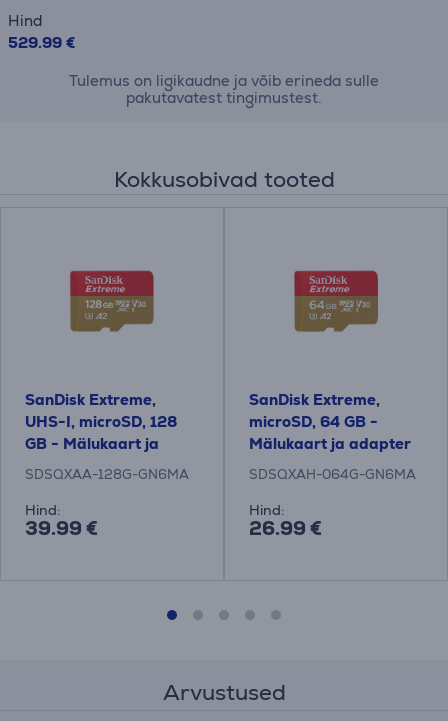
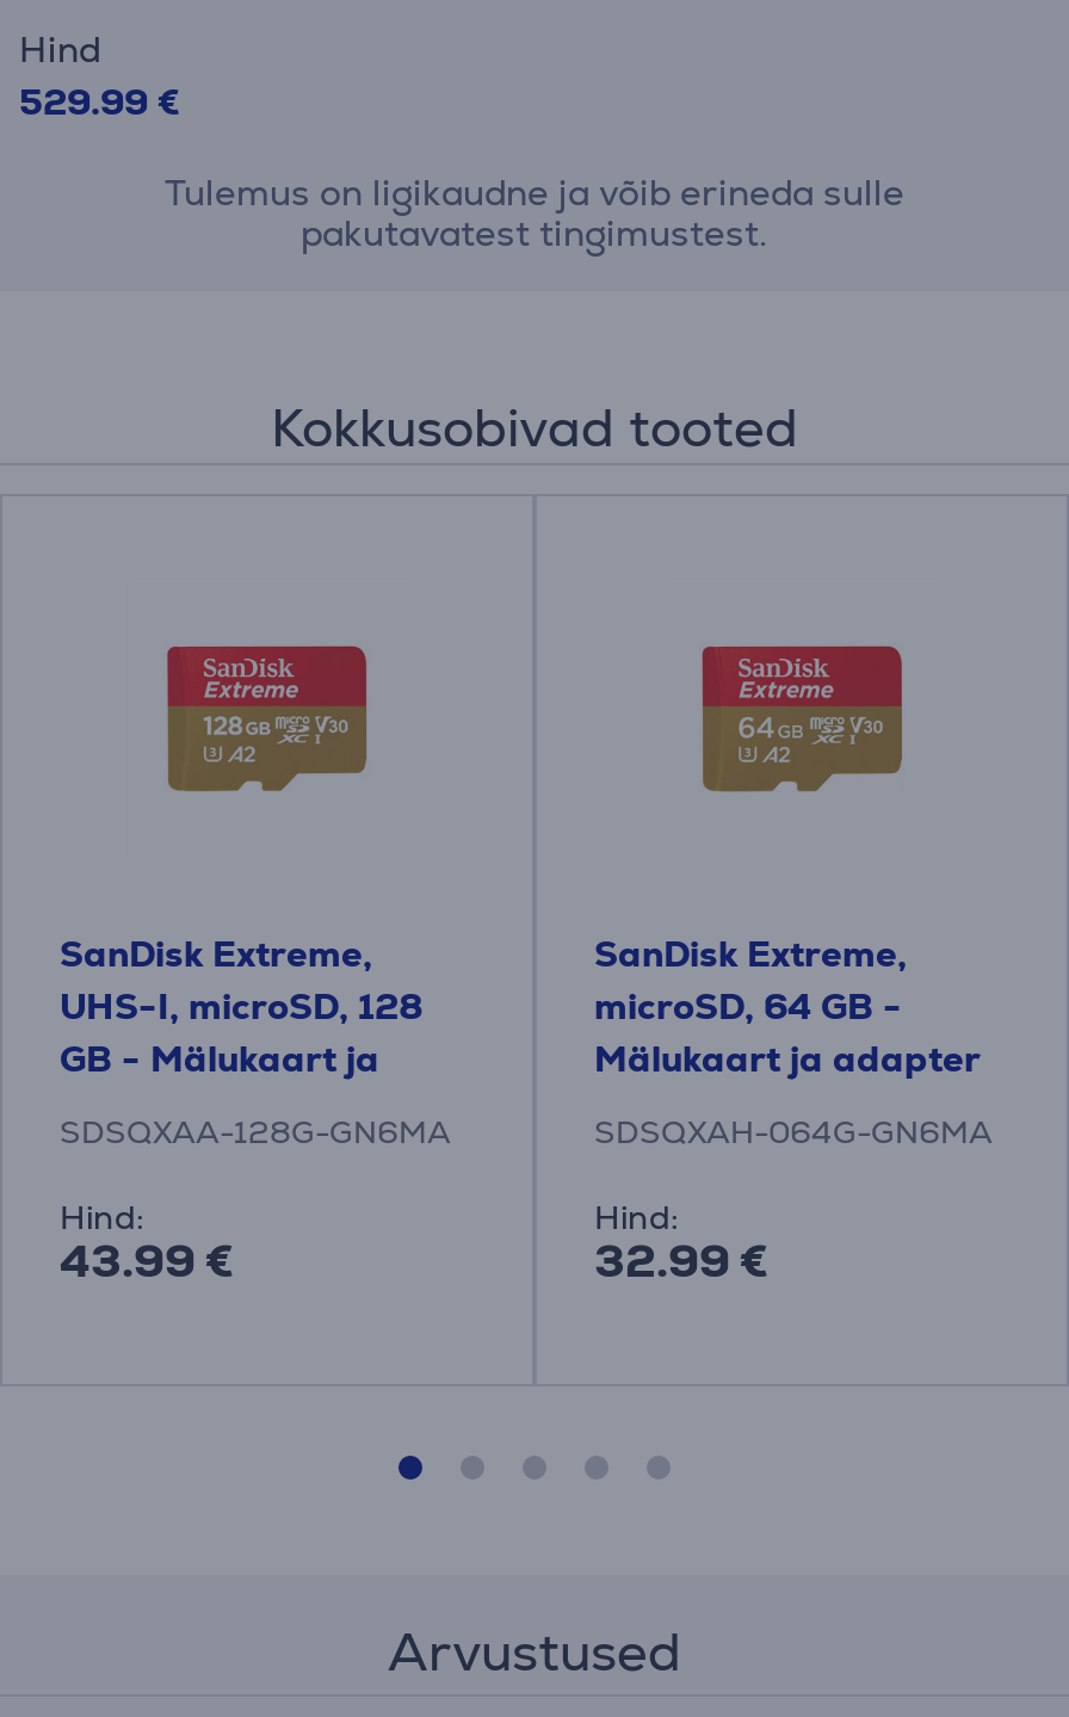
[25,516,98,541] 39.99 € -> [60,1231,234,1291] 43.99 €
[249,516,322,541] 26.99 € -> [594,1231,768,1291] 32.99 €

